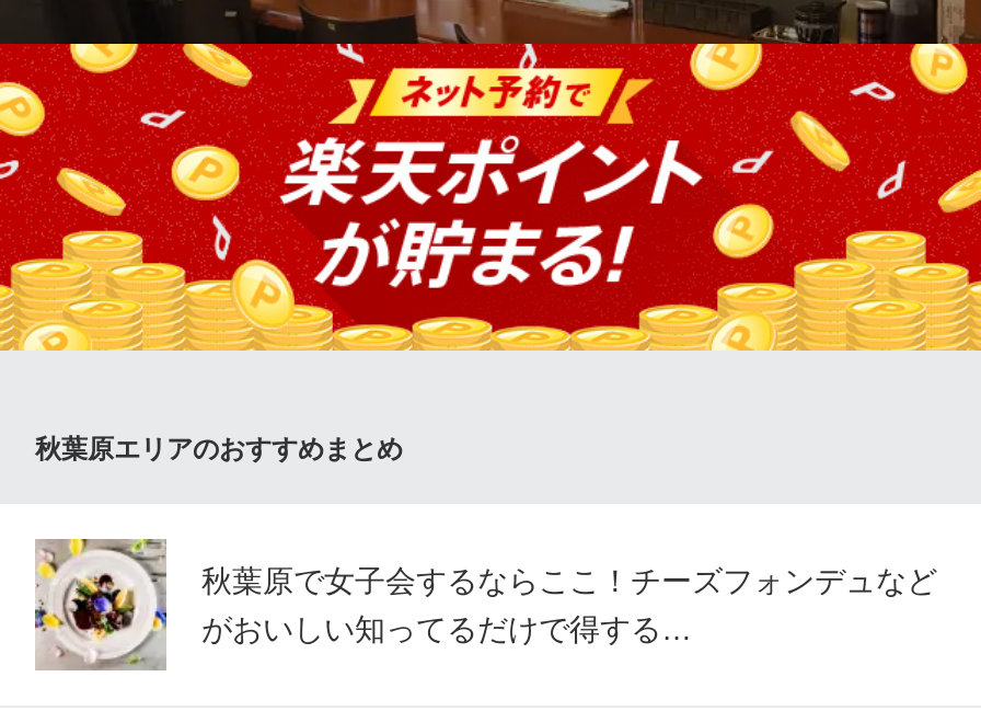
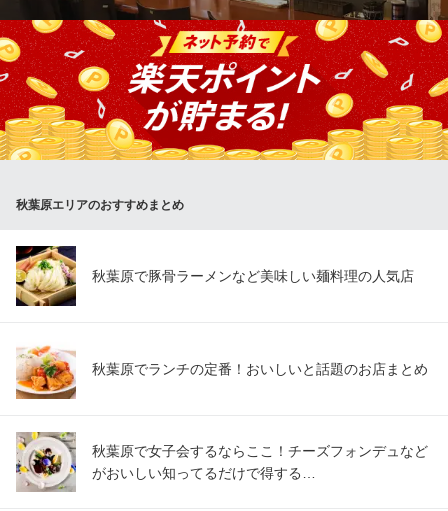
none -> [15,245,414,307] [image] | 秋葉原で豚骨ラーメンなど美味しい麺料理の人気店
none -> [16,347,428,400] [image] | 秋葉原でランチの定番！おいしいと話題のお店まとめ

